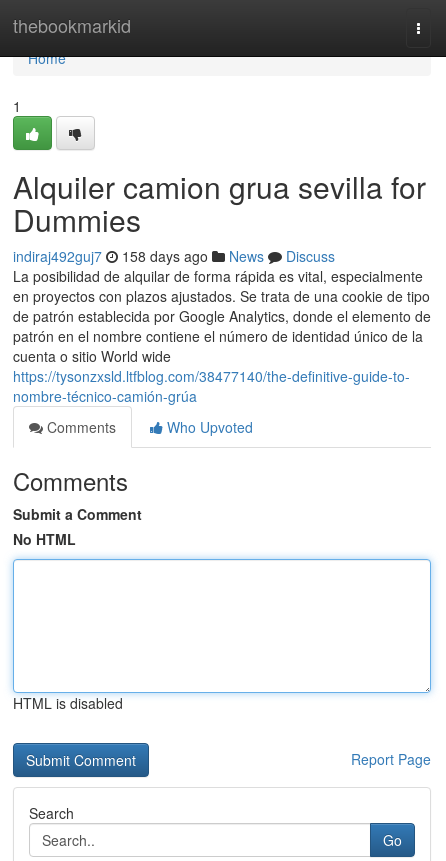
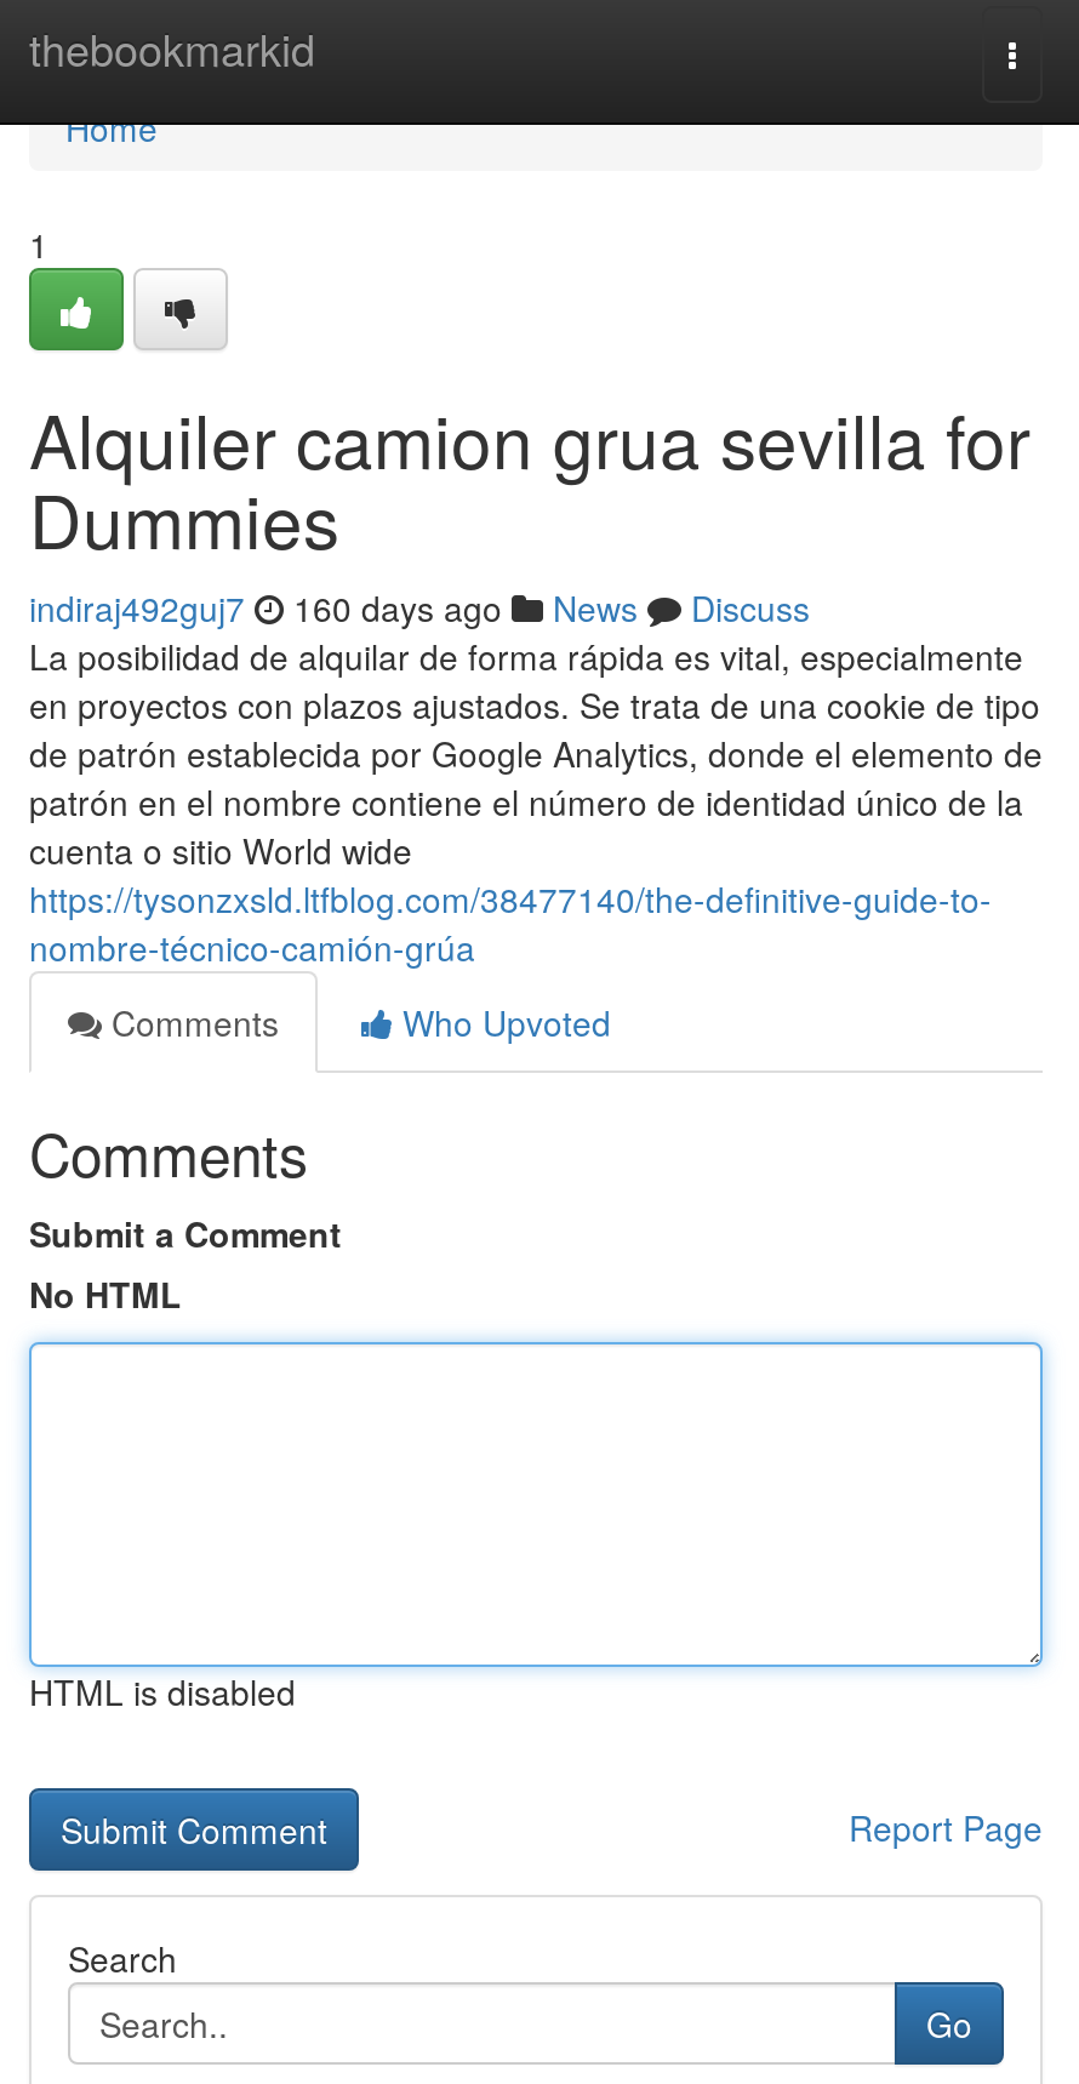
[13,246,335,266] indiraj492guj7 158 days ago News Discuss -> [29,583,810,632] indiraj492guj7 160 days ago News Discuss

